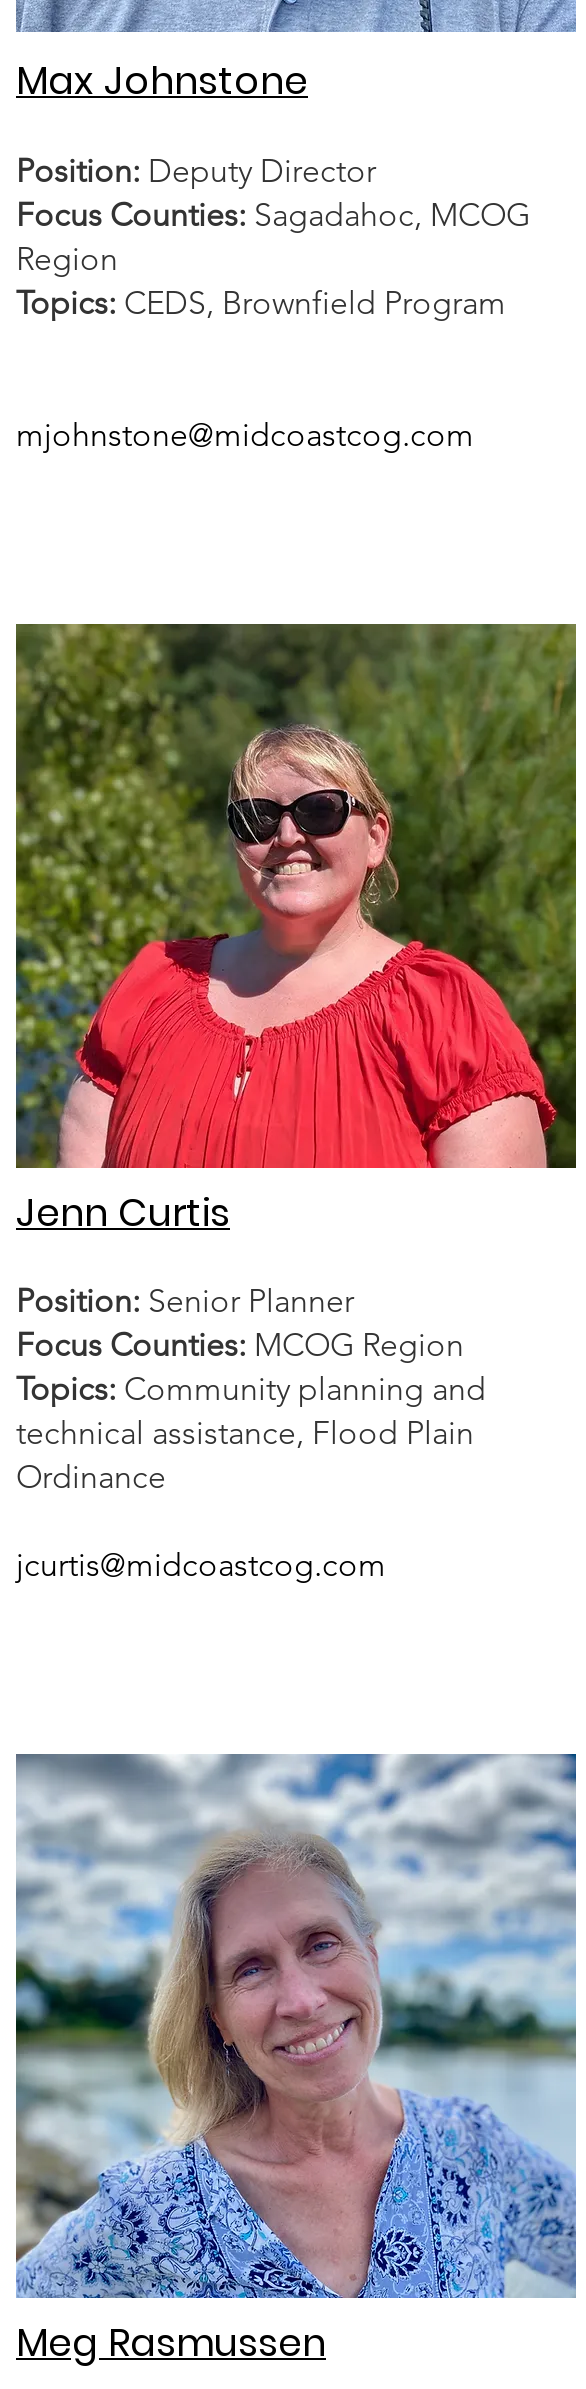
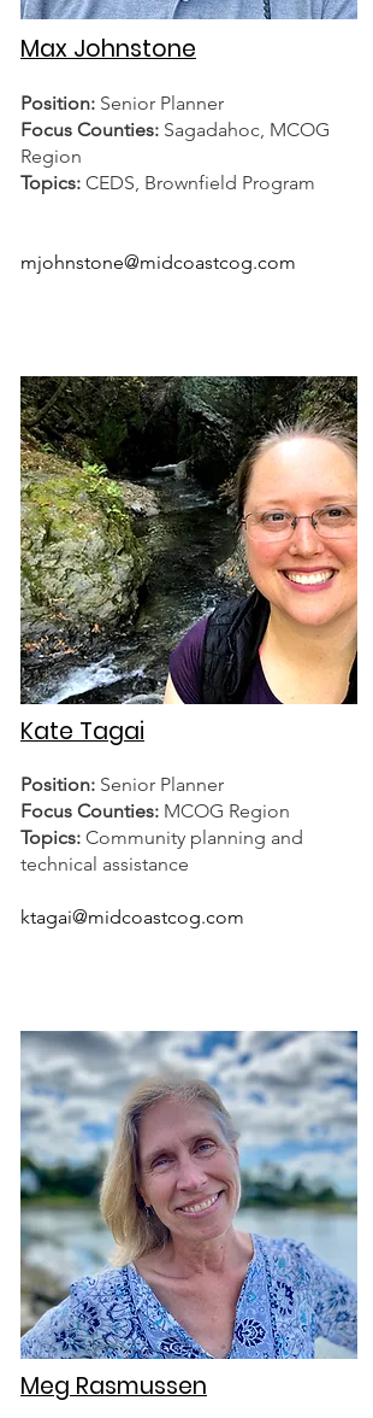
[16,152,376,190] Position: Deputy Director -> [20,92,224,115] Position: Senior Planner
[14,622,578,1240] [image] | Jenn Curtis -> [19,375,359,748] [image] | Kate Tagai
[16,1414,474,1496] technical assistance, Flood Plain | Ordinance -> [20,852,189,875] technical assistance
[16,1546,386,1584] jcurtis@midcoastcog.com -> [20,906,244,928] ktagai@midcoastcog.com

